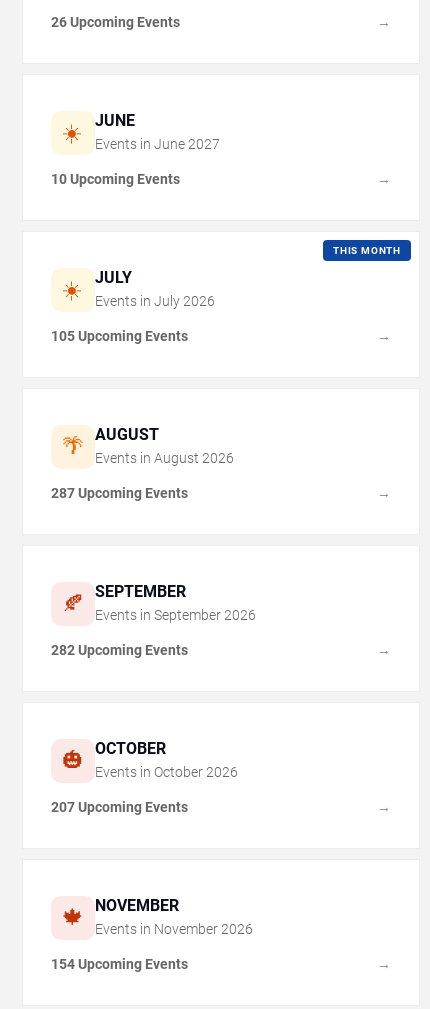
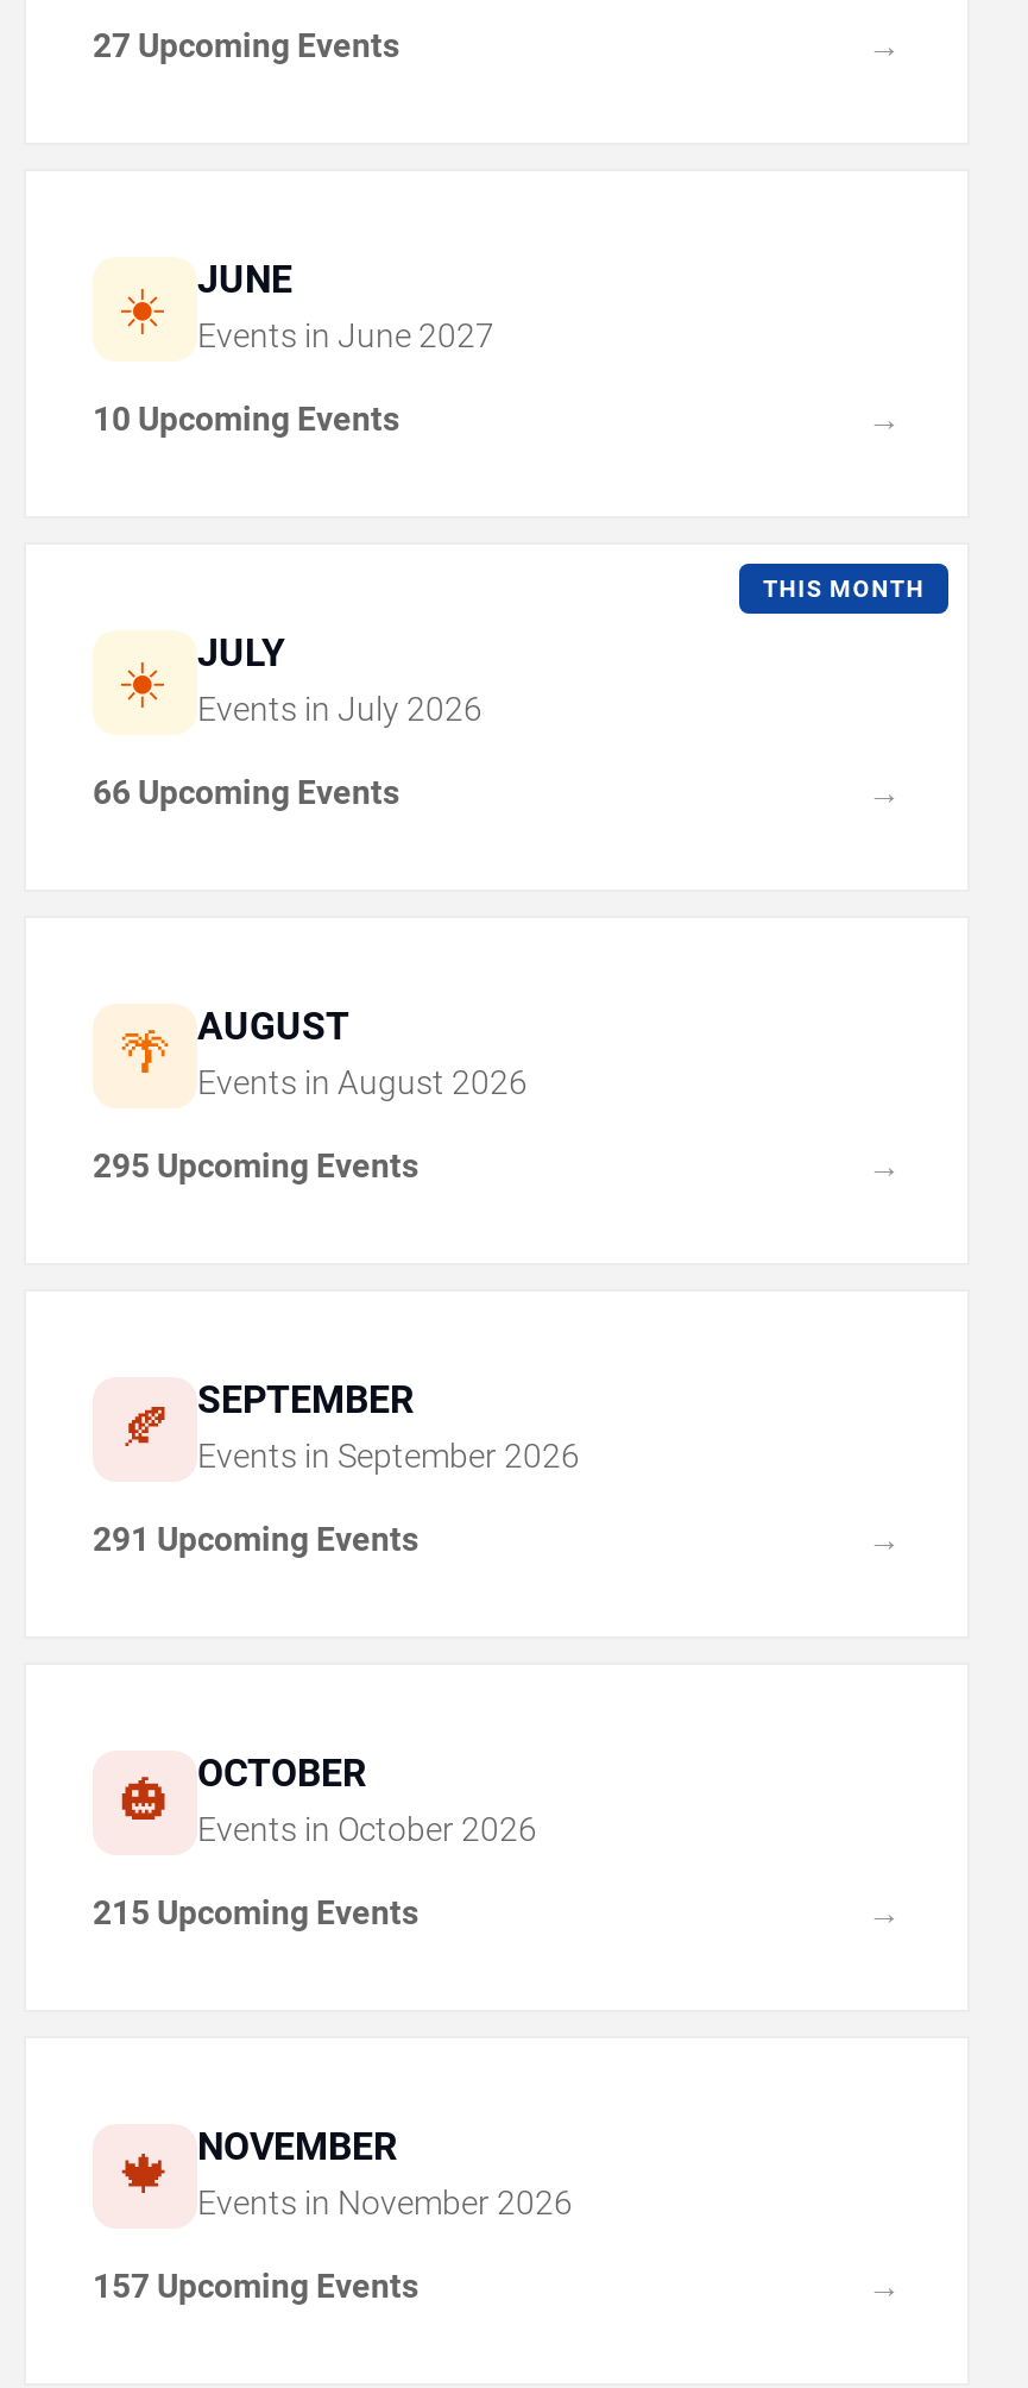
[51,14,180,30] 26 Upcoming Events -> [93,25,399,63] 27 Upcoming Events
[51,328,188,344] 105 Upcoming Events -> [93,772,399,810] 66 Upcoming Events
[51,485,188,501] 287 Upcoming Events -> [93,1145,418,1184] 295 Upcoming Events
[51,642,188,658] 282 Upcoming Events -> [93,1519,418,1557] 291 Upcoming Events
[51,799,188,815] 207 Upcoming Events -> [93,1892,418,1930] 215 Upcoming Events
[51,956,188,972] 154 Upcoming Events -> [93,2266,418,2304] 157 Upcoming Events

